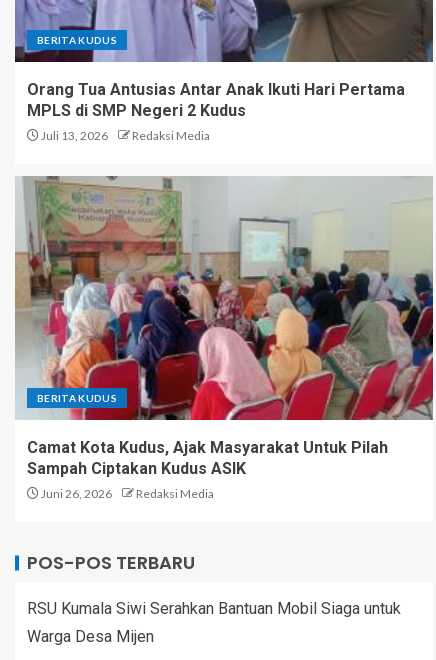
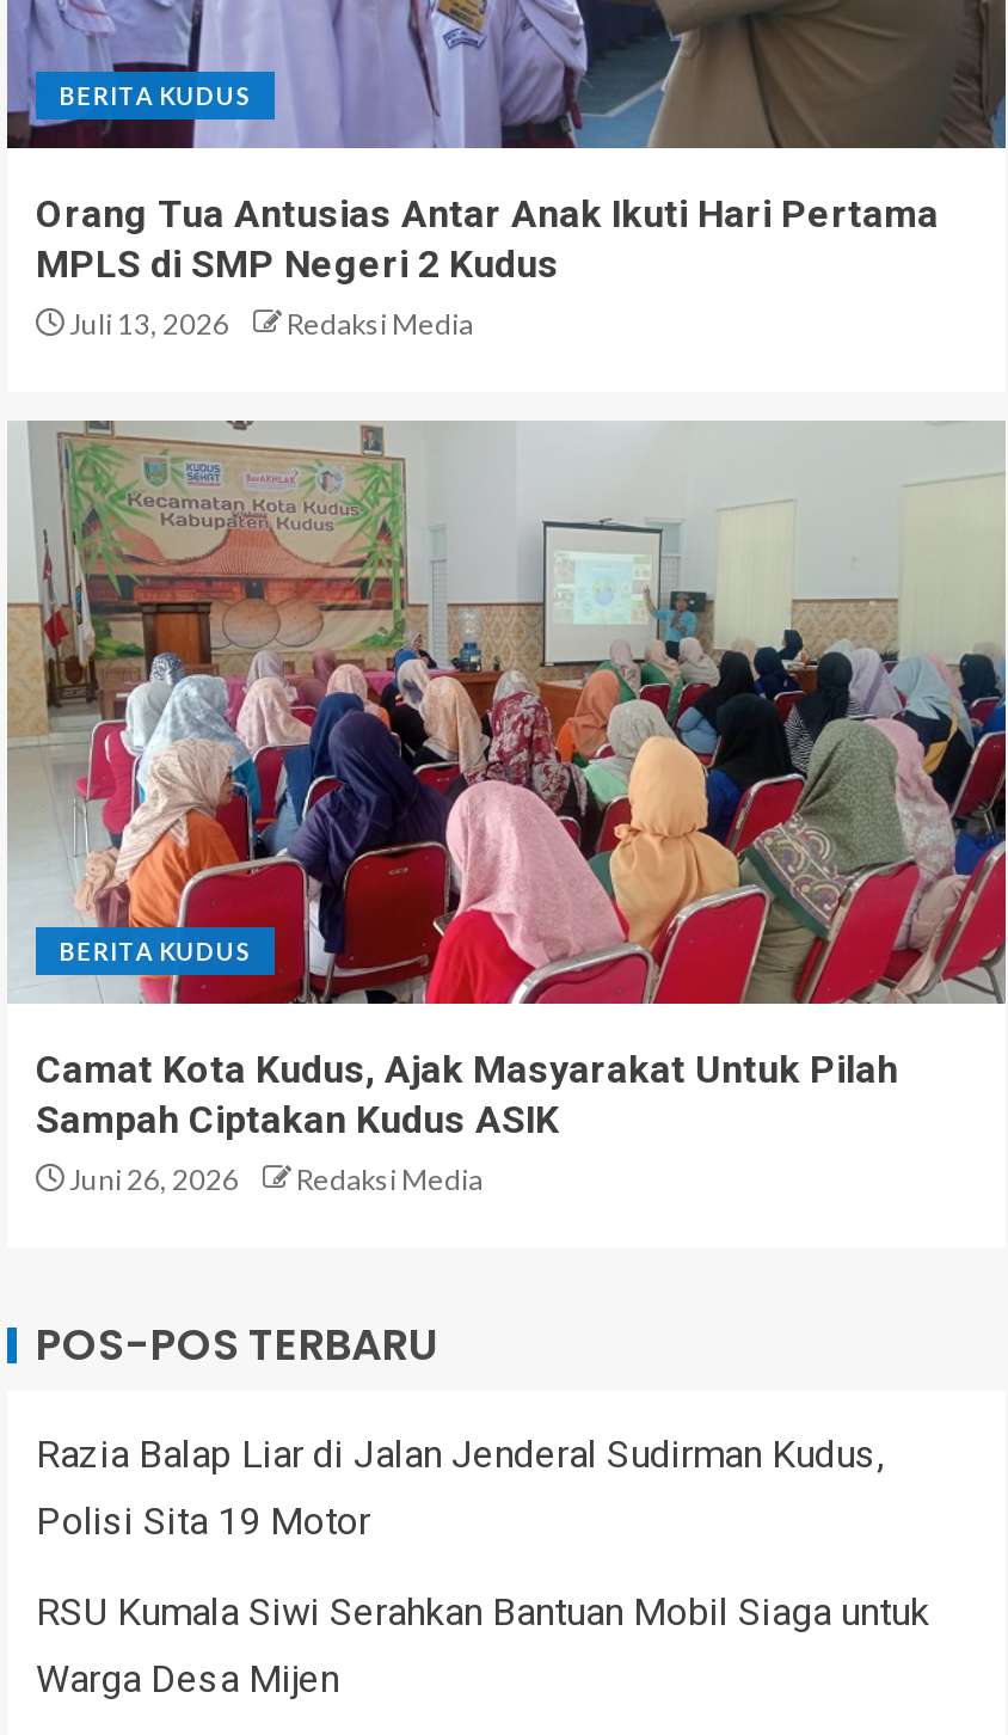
none -> [36,1431,884,1543] Razia Balap Liar di Jalan Jenderal Sudirman Kudus, | Polisi Sita 19 Motor

